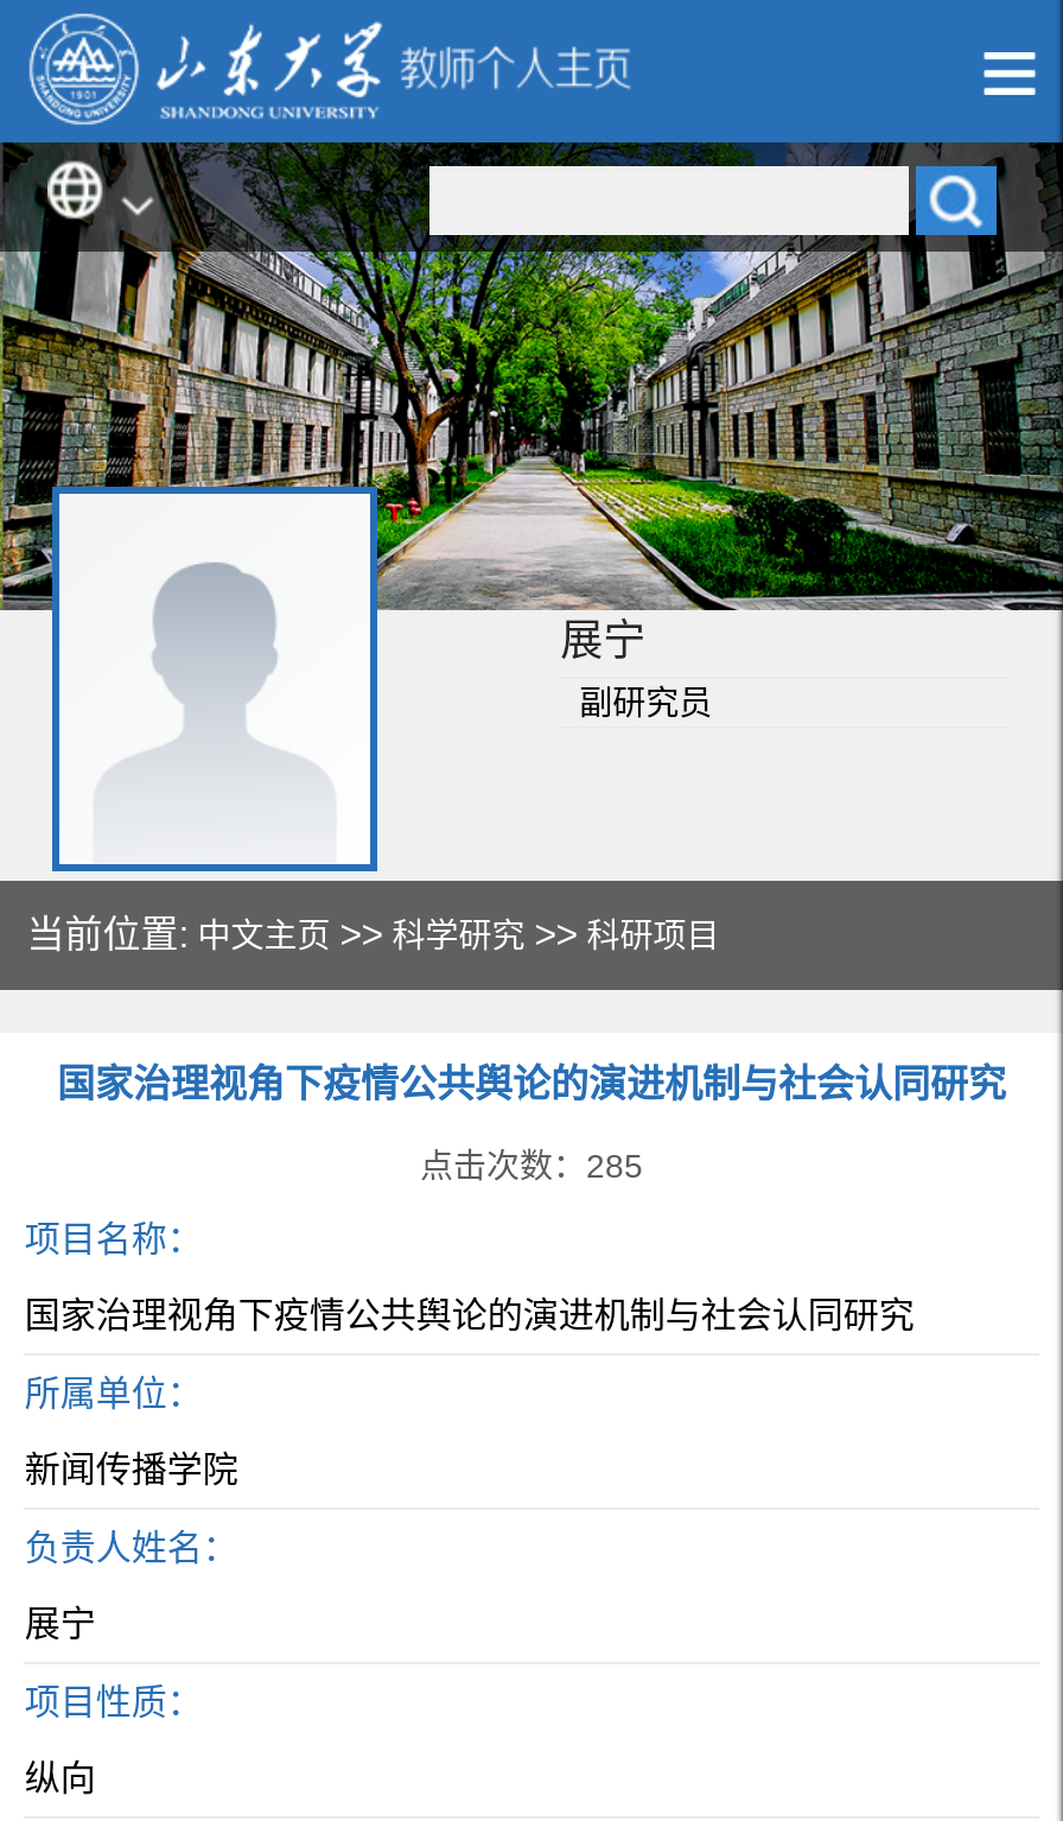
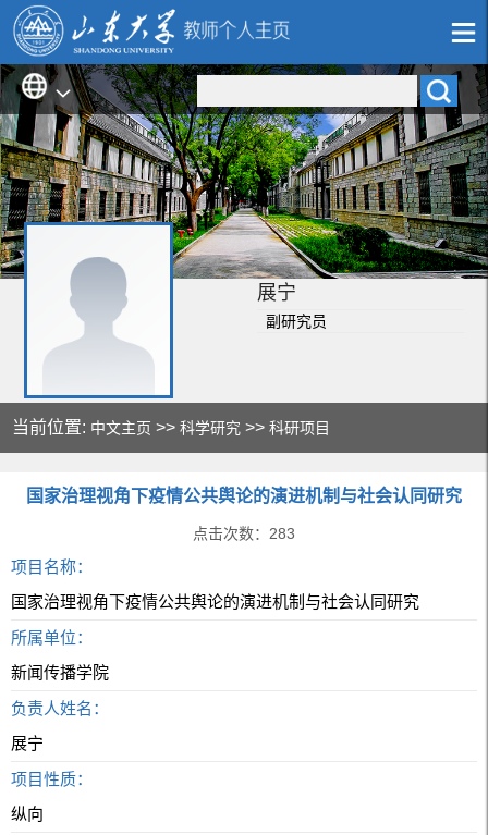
[420,1148,643,1186] 点击次数：285 -> [193,525,295,543] 点击次数：283

